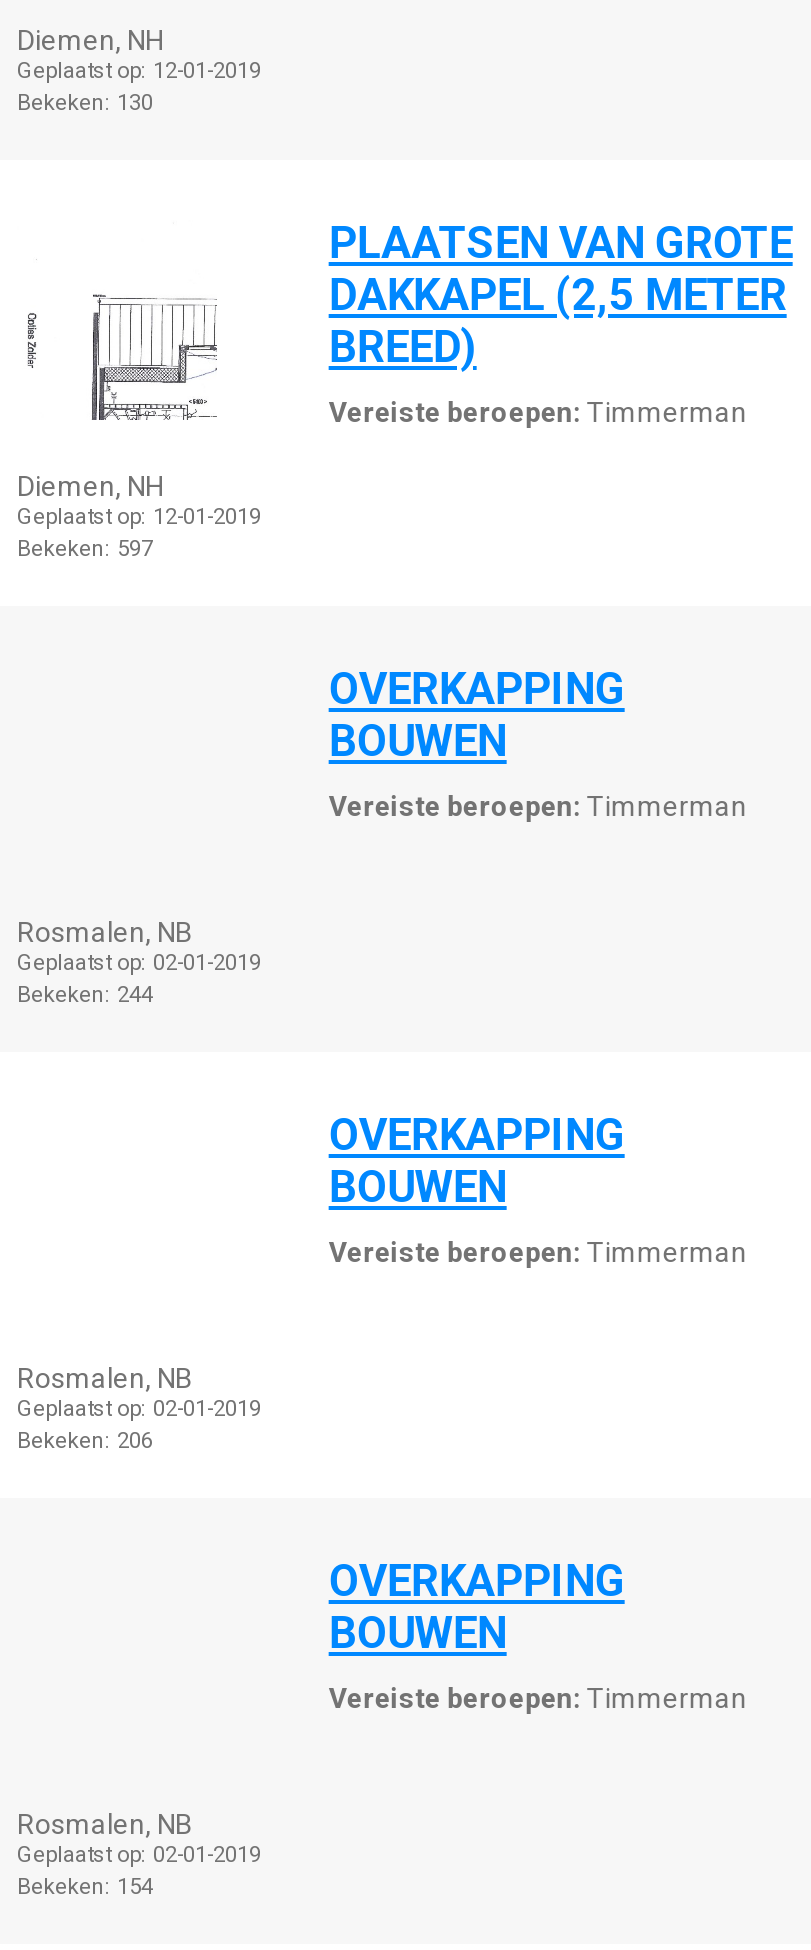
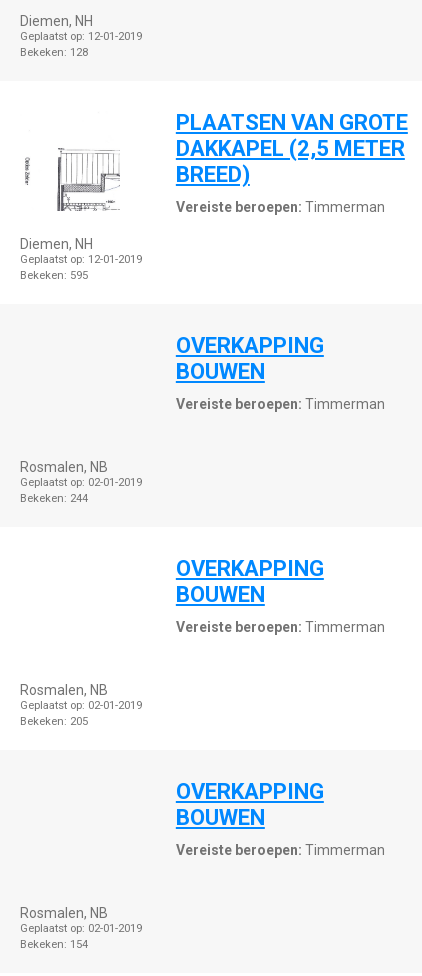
[17,90,153,116] Bekeken: 130 -> [20,46,88,59] Bekeken: 128
[17,536,153,562] Bekeken: 597 -> [20,269,88,282] Bekeken: 595
[17,1428,153,1454] Bekeken: 206 -> [20,715,88,728] Bekeken: 205

